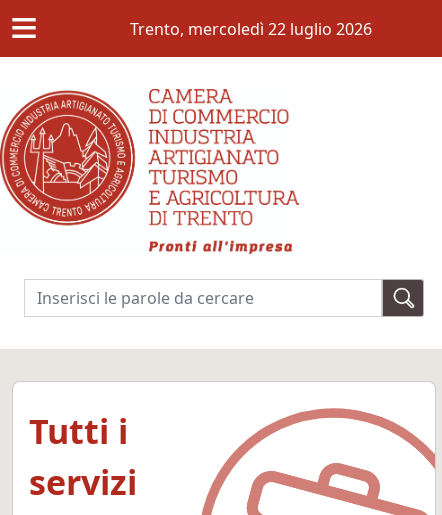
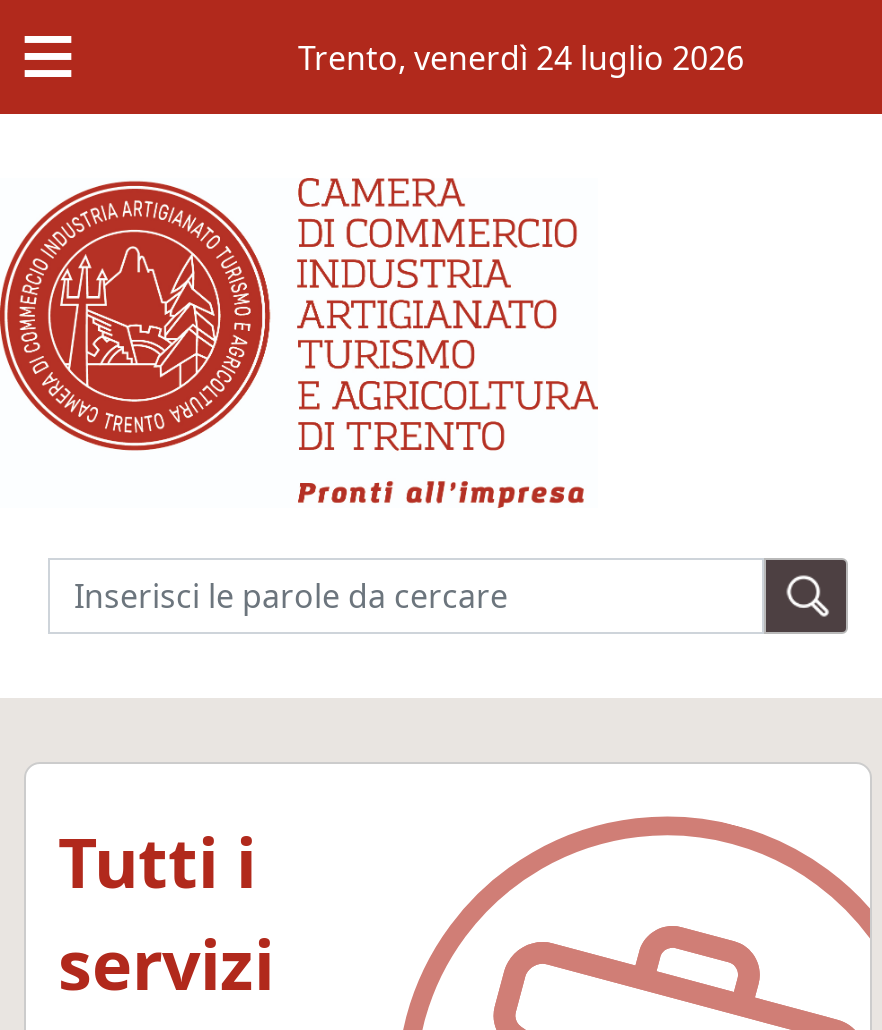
[130,17,372,39] Trento, mercoledì 22 luglio 2026 -> [298,35,744,79] Trento, venerdì 24 luglio 2026

